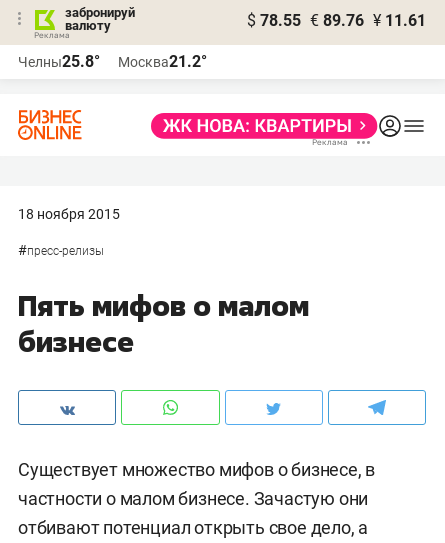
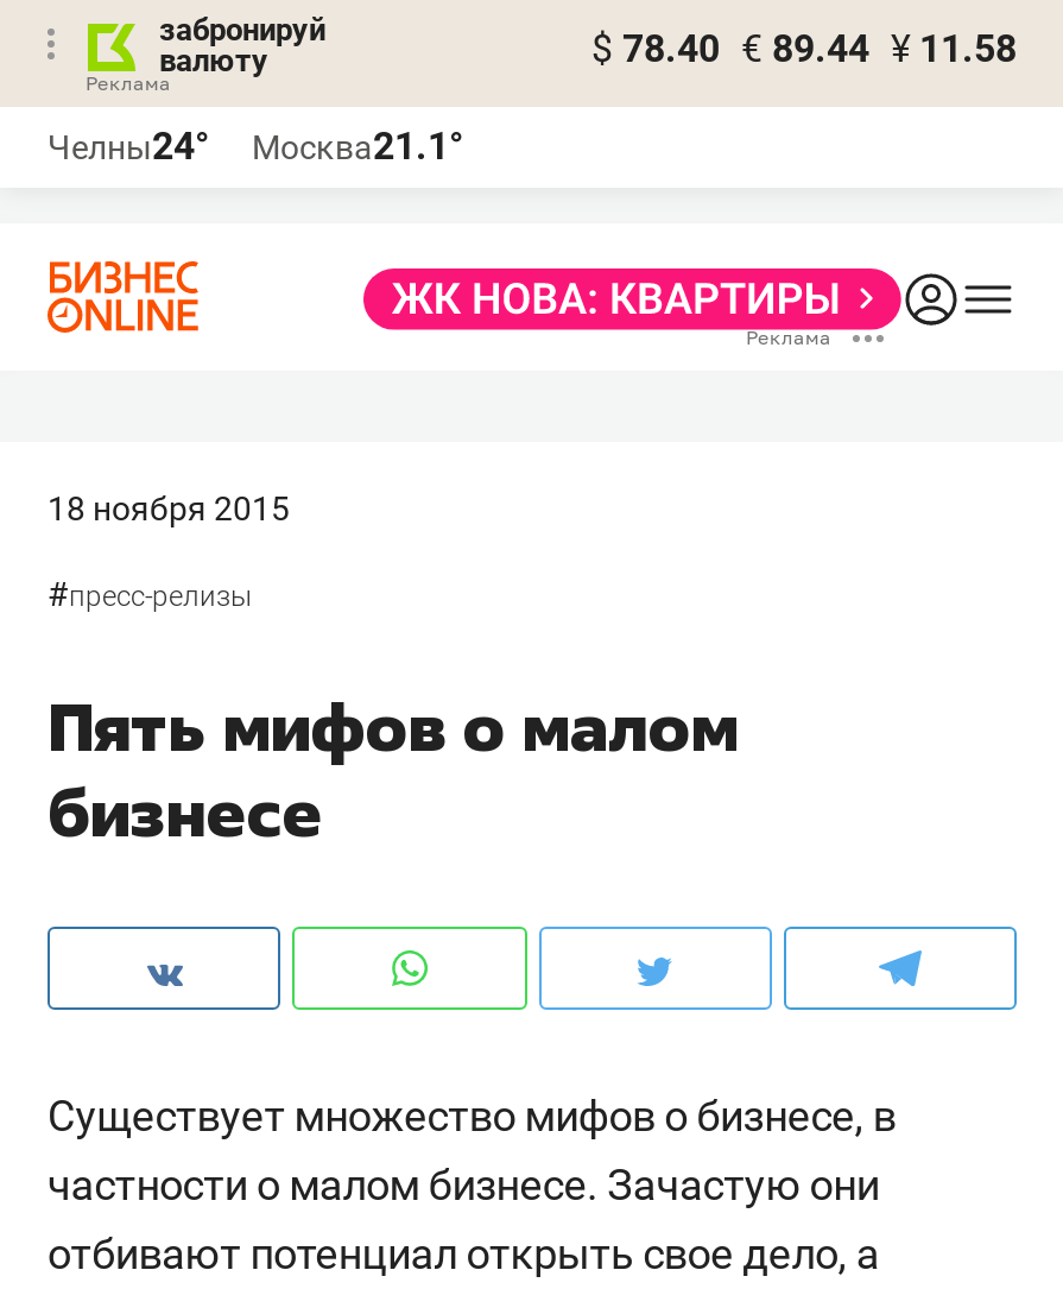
[247,11,426,30] $ 78.55 € 89.76 ¥ 11.61 -> [591,26,1017,71] $ 78.40 € 89.44 ¥ 11.58
[18,52,100,71] Челны25.8° -> [48,124,209,169] Челны24°
[118,52,207,71] Москва21.2° -> [252,124,463,169] Москва21.1°

